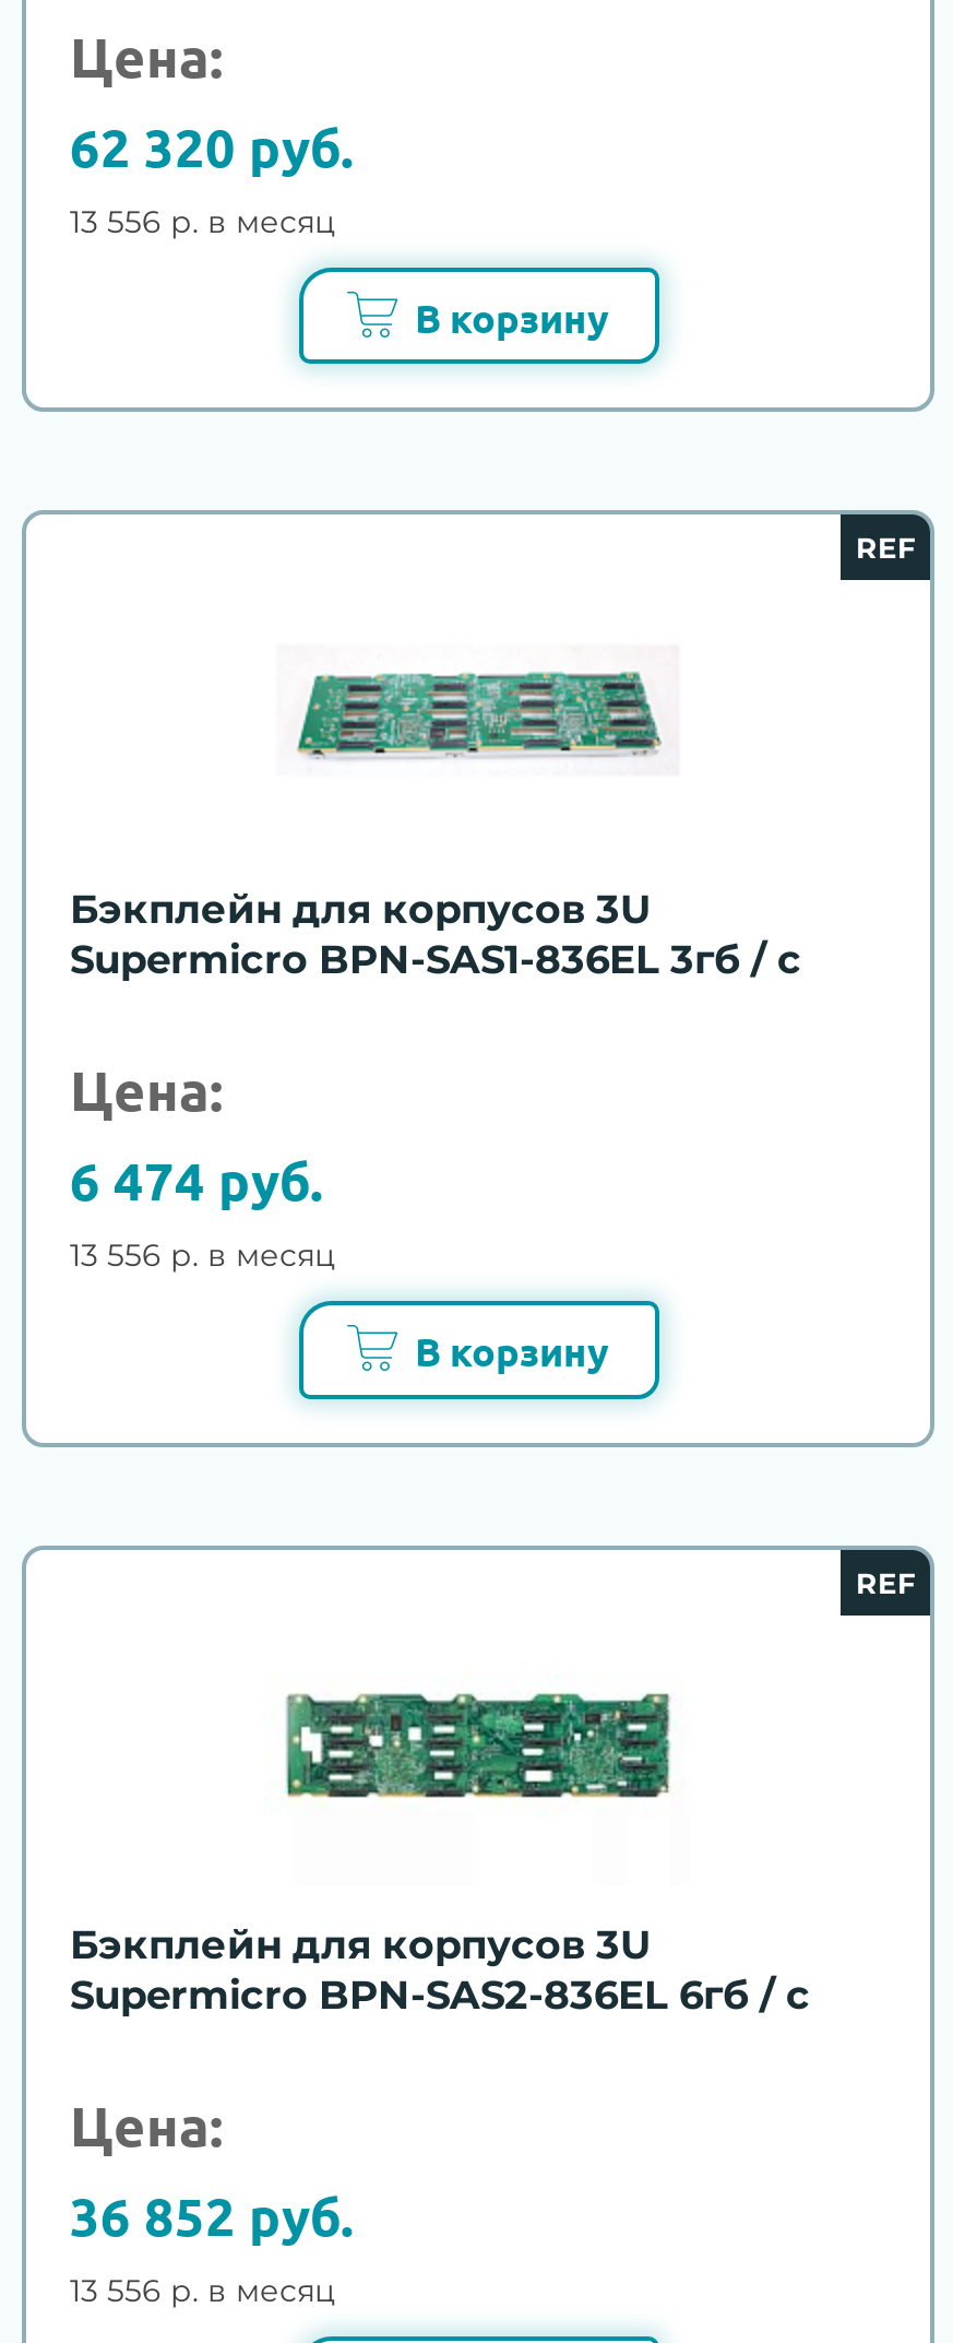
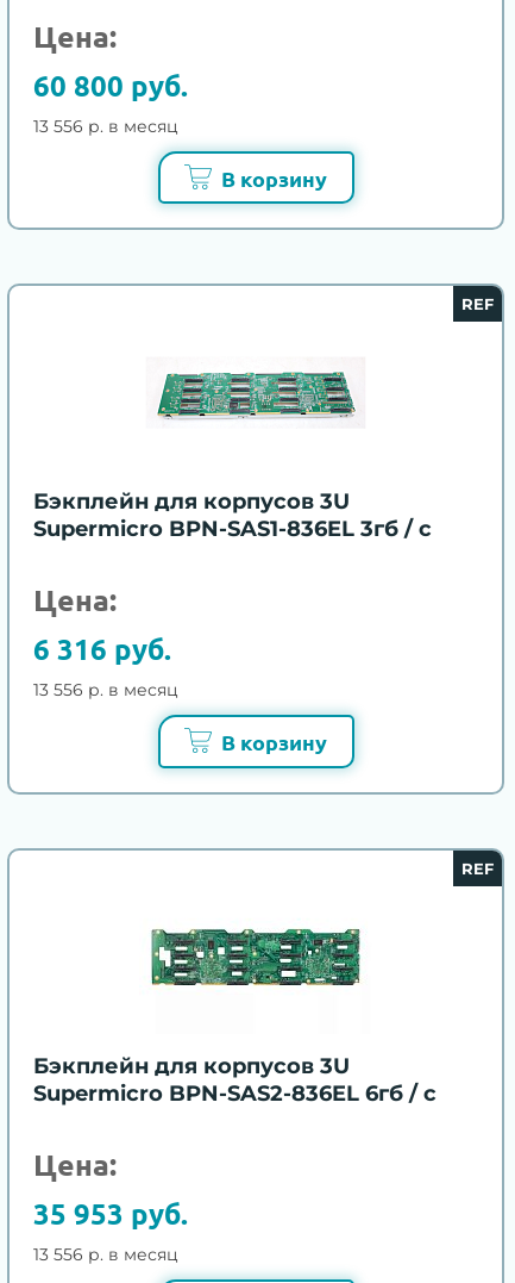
[70,113,354,180] 62 320 руб. -> [33,67,188,104] 60 800 руб.
[70,1146,323,1214] 6 474 руб. -> [33,631,171,667] 6 316 руб.
[70,2180,354,2248] 36 852 руб. -> [33,1194,188,1231] 35 953 руб.

